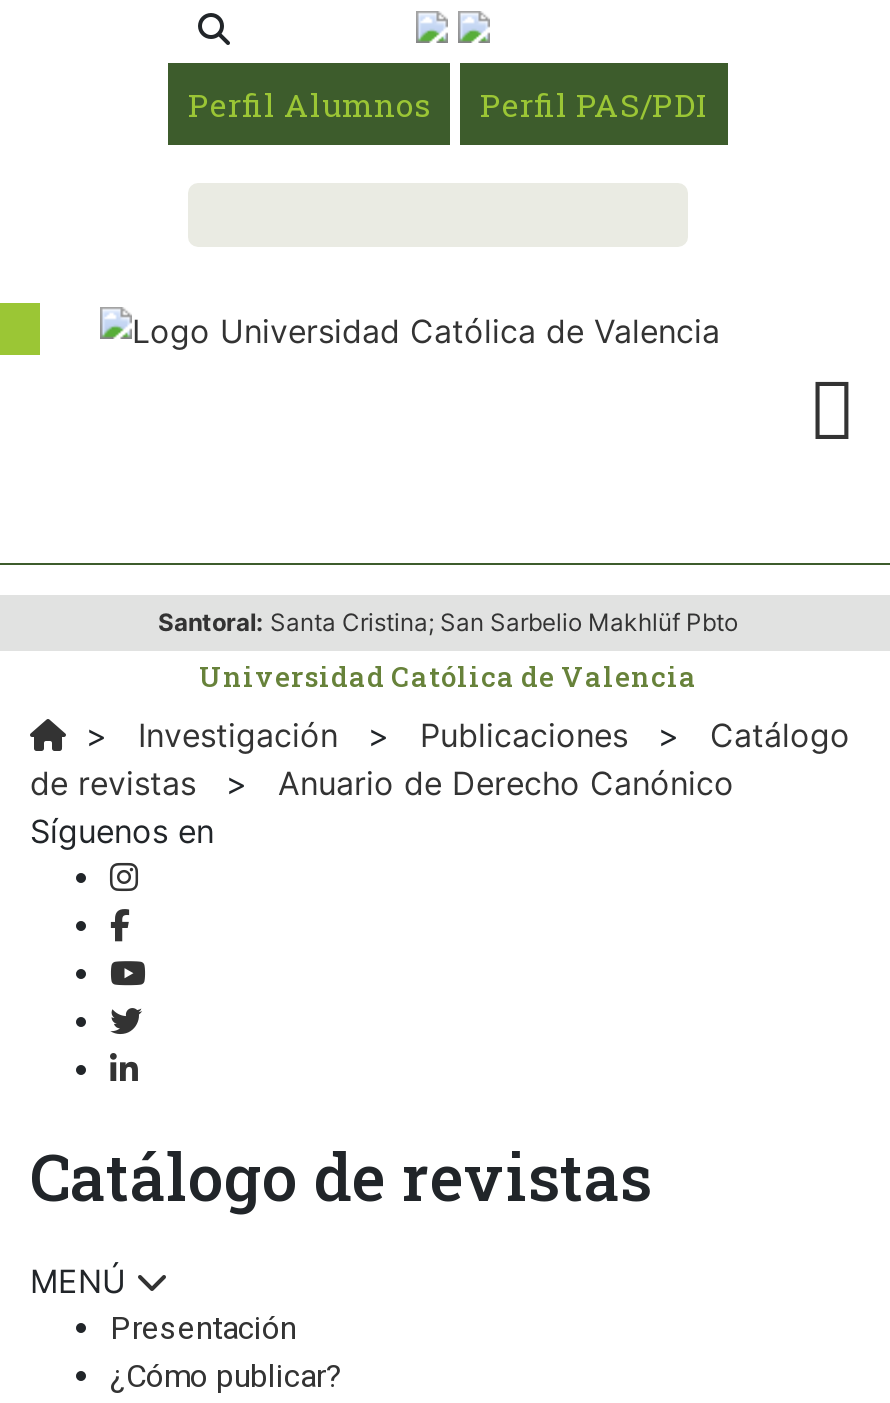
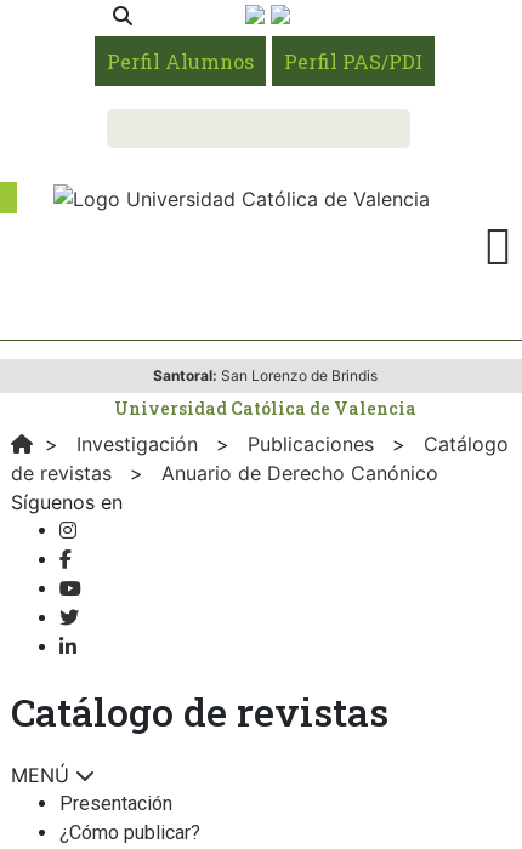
[158,607,738,637] Santoral: Santa Cristina; San Sarbelio Makhlüf Pbto -> [152,366,377,384] Santoral: San Lorenzo de Brindis

